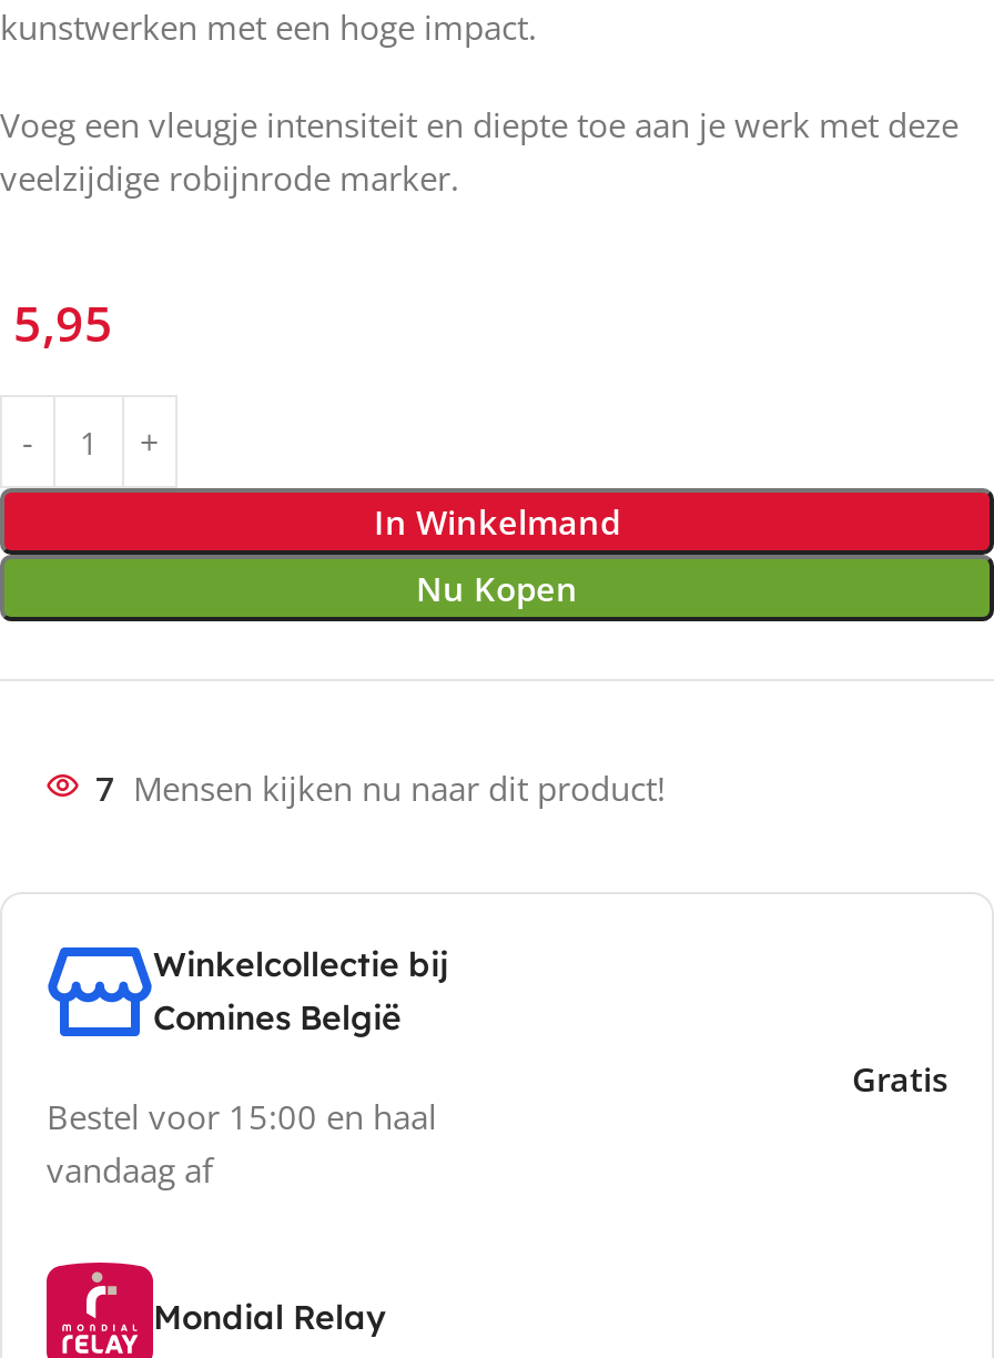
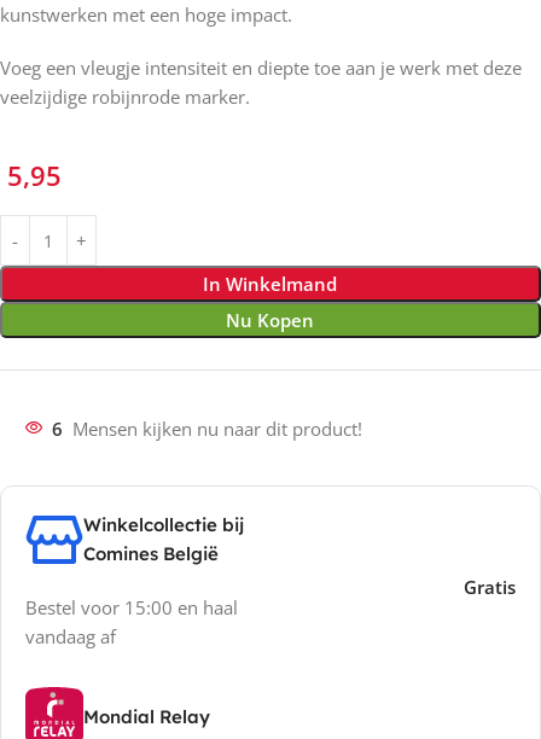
[95,766,666,810] 7 Mensen kijken nu naar dit product! -> [52,417,362,441] 6 Mensen kijken nu naar dit product!

